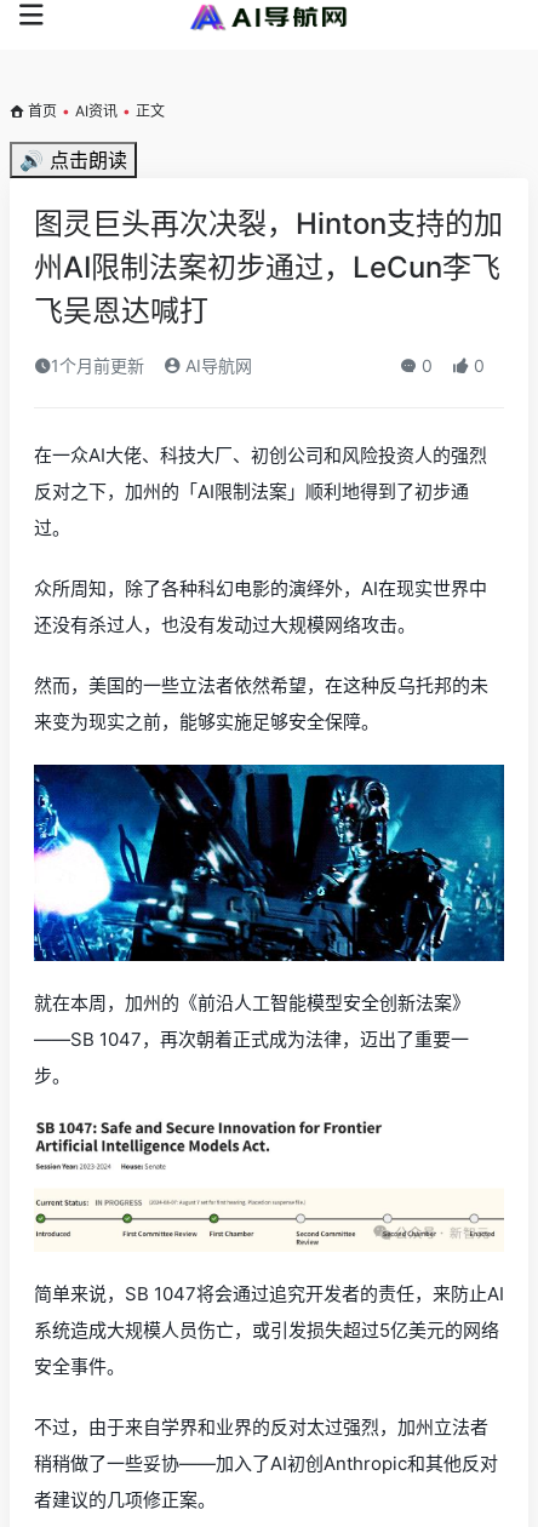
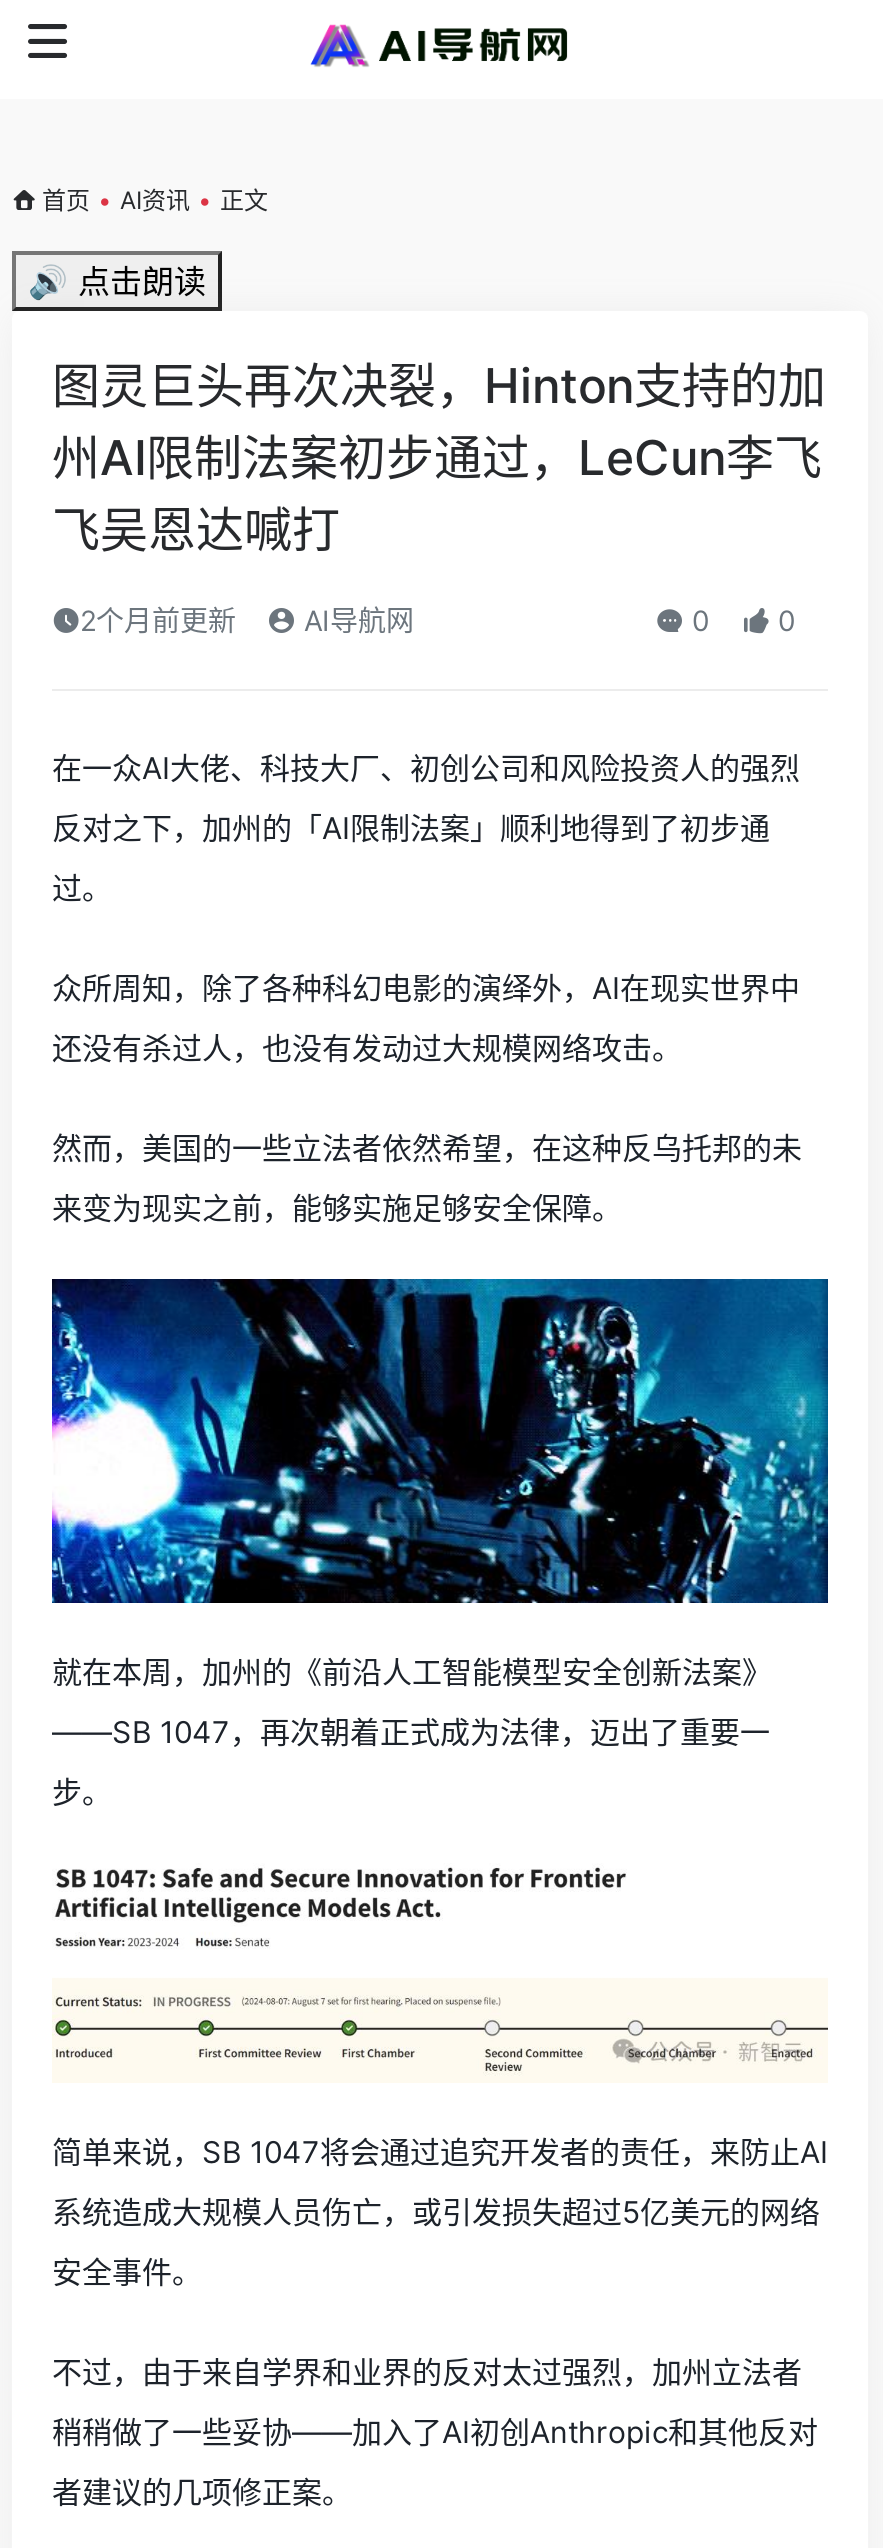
[51,355,252,376] 1个月前更新 AI导航网 -> [80,603,414,637] 2个月前更新 AI导航网

